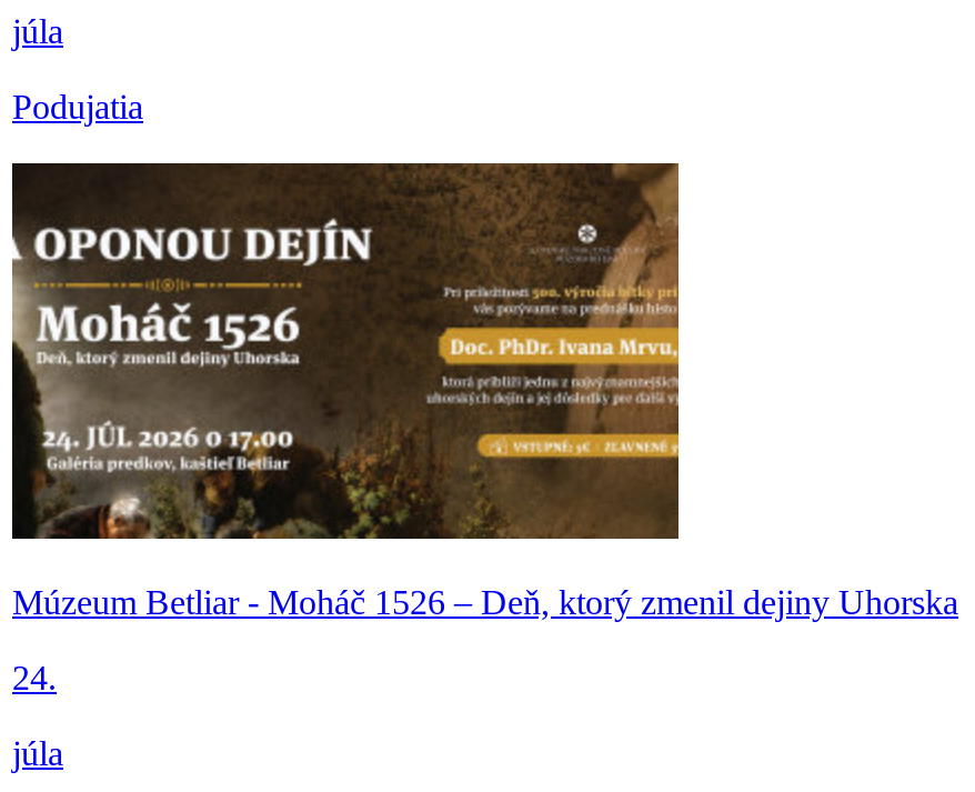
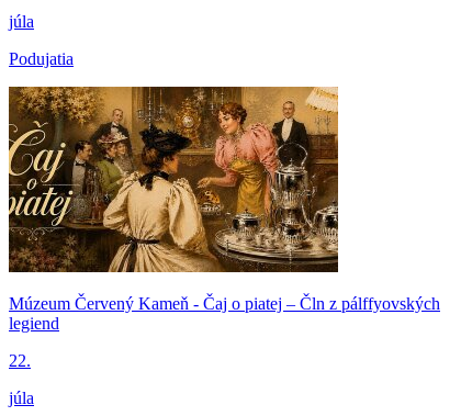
[12,161,958,620] [image] | Múzeum Betliar - Moháč 1526 – Deň, ktorý zmenil dejiny Uhorska -> [8,86,440,332] [image] | Múzeum Červený Kameň - Čaj o piatej – Čln z pálffyovských | legiend
[12,658,57,696] 24. -> [9,351,31,370] 22.

